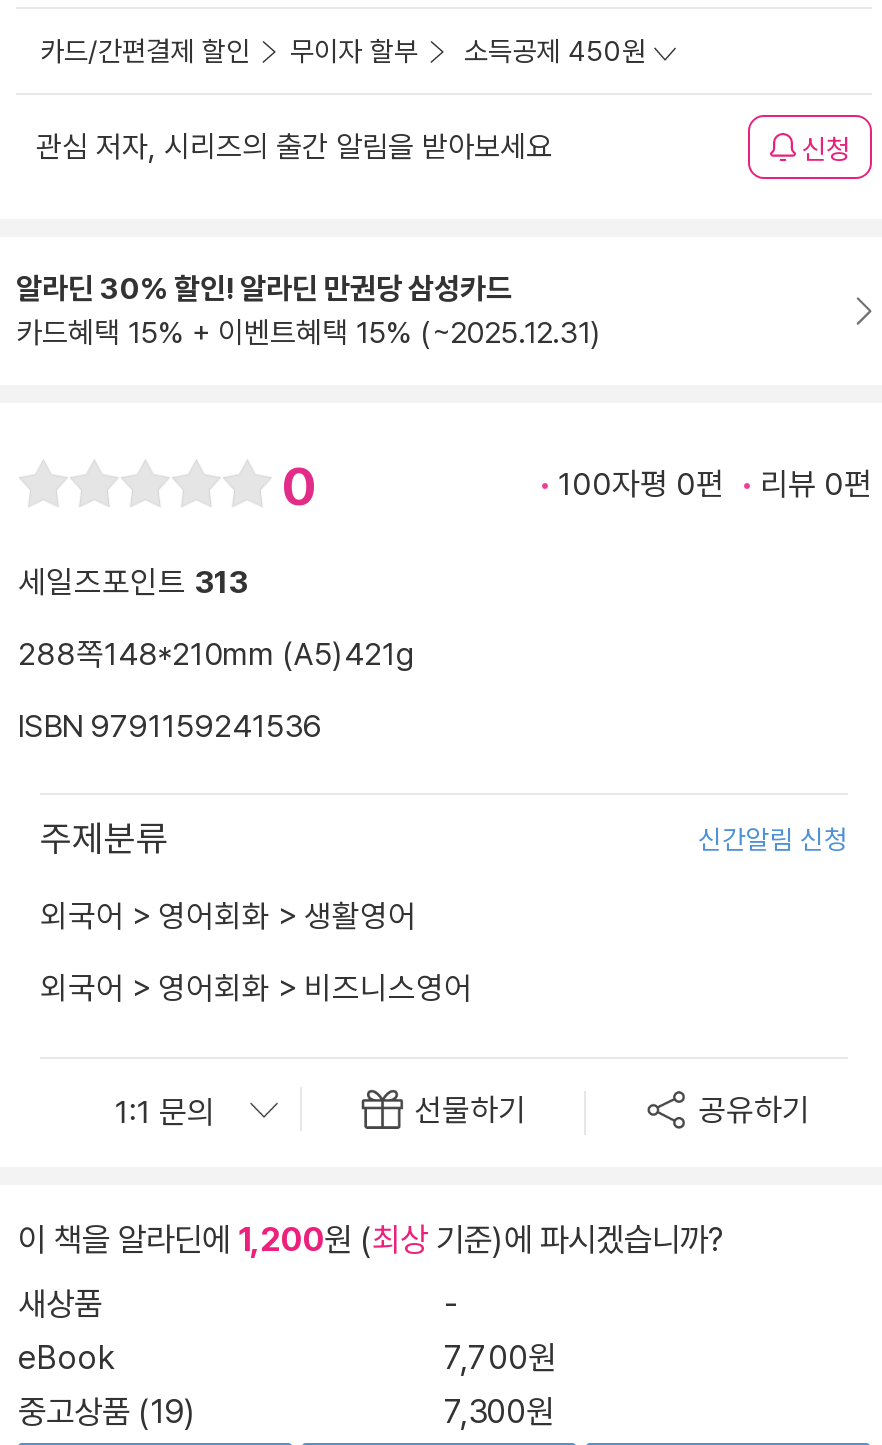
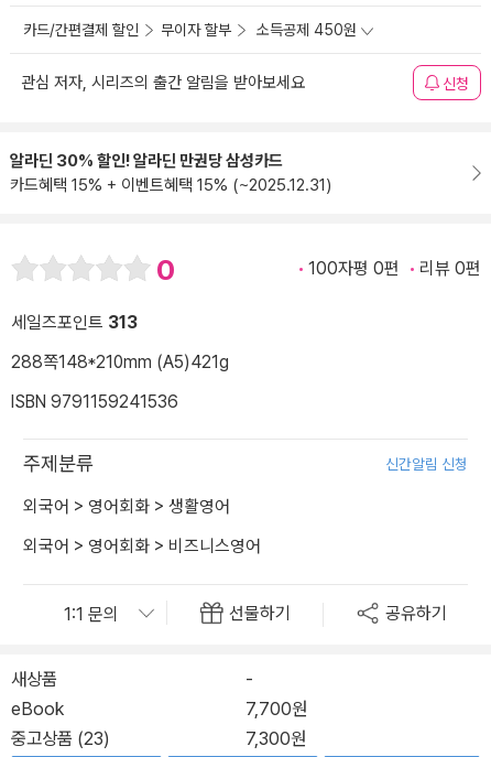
[18,1218,726,1258] 이 책을 알라딘에 1,200원 (최상 기준)에 파시겠습니까? -> none
[18,1390,196,1430] 중고상품 (19) -> [11,727,110,749] 중고상품 (23)

